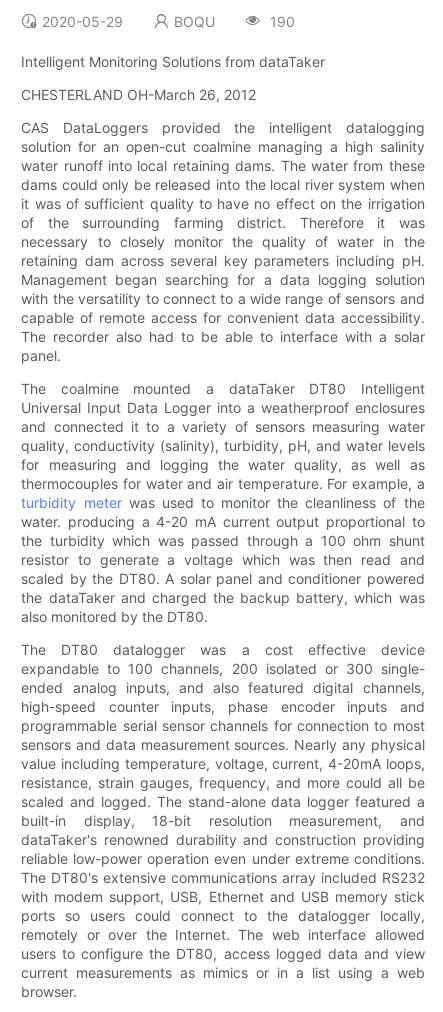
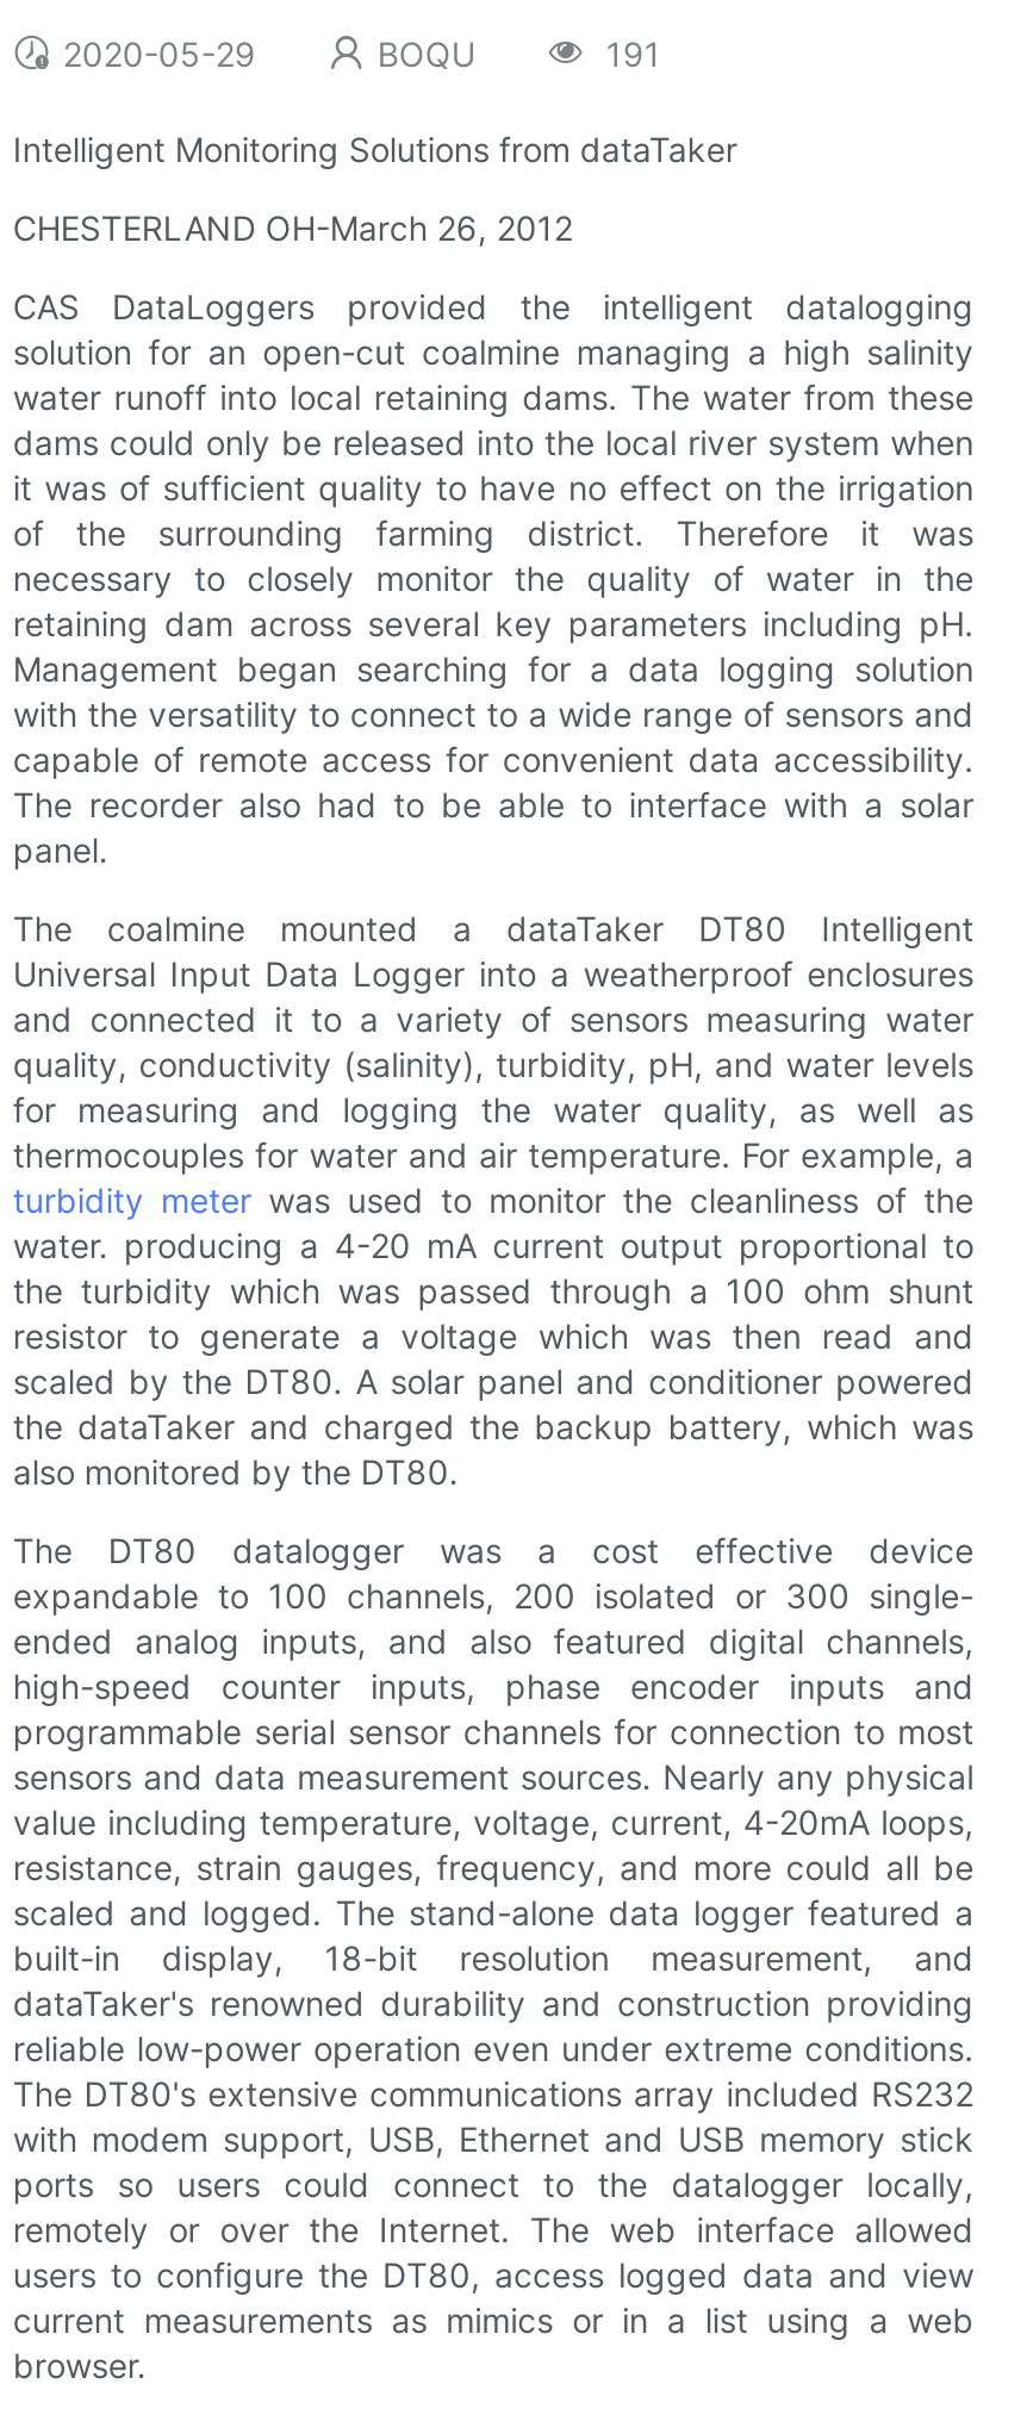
[270,13,295,30] 190 -> [606,34,661,75] 191

